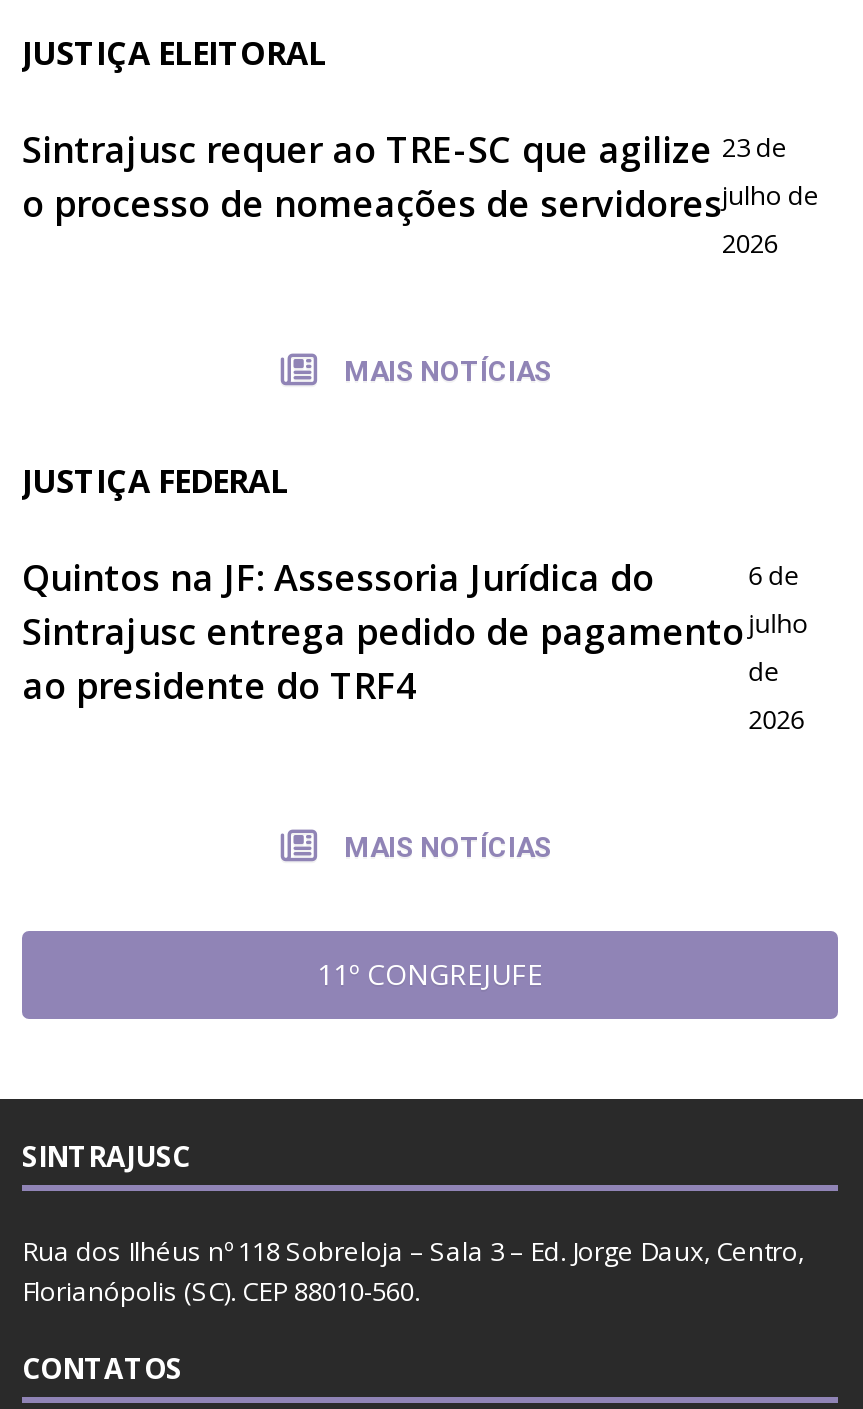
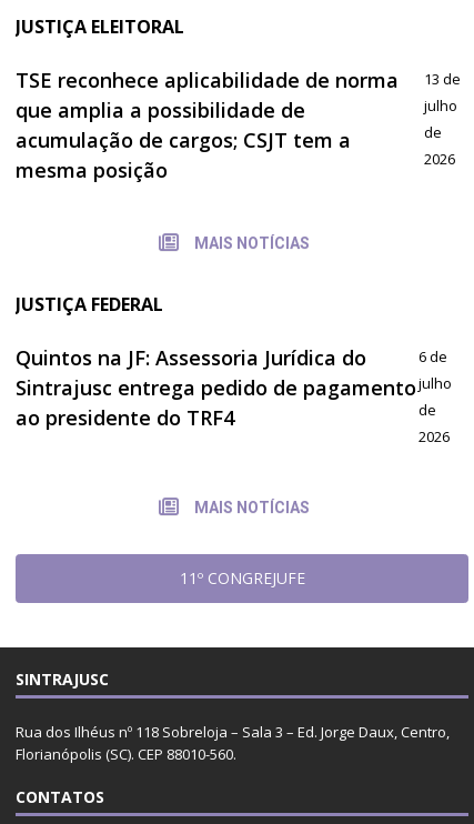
[22,125,722,227] Sintrajusc requer ao TRE-SC que agilize | o processo de nomeações de servidores -> [16,67,399,183] TSE reconhece aplicabilidade de norma | que amplia a possibilidade de | acumulação de cargos; CSJT tem a | mesma posição
[722,129,820,213] 23 de | julho de -> [424,69,460,142] 13 de | julho | de

